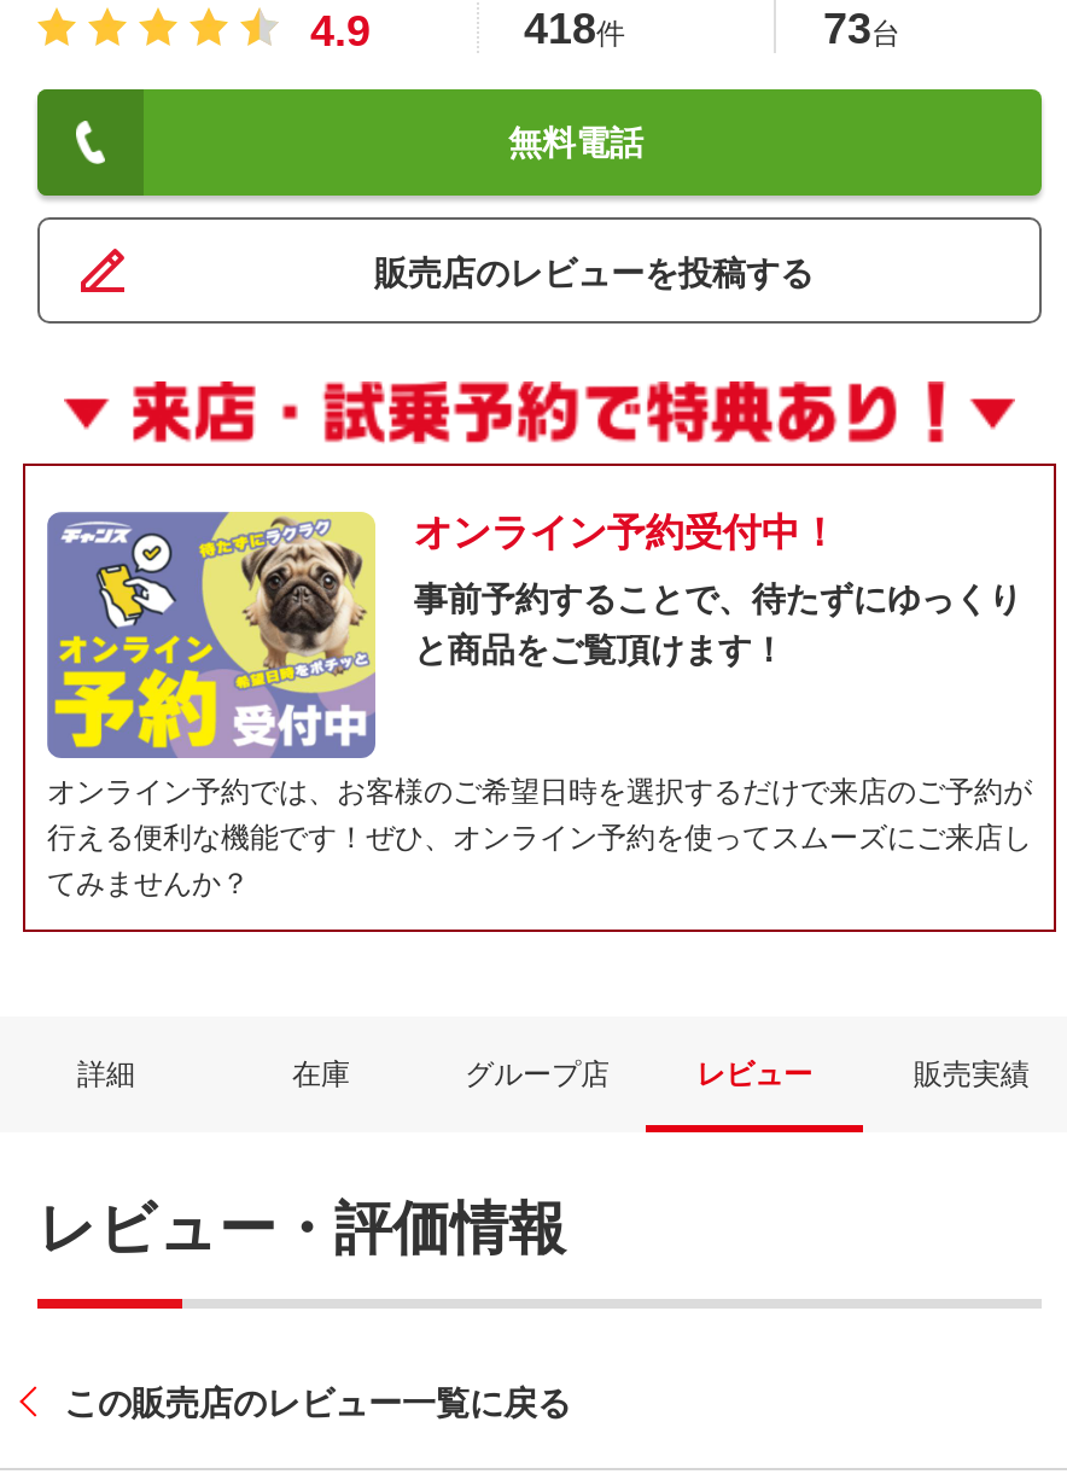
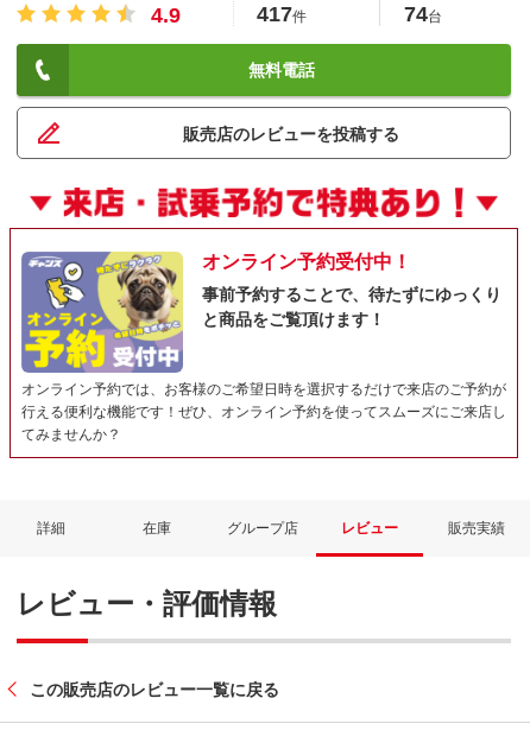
[524,5,625,53] 418件 -> [256,2,306,26] 417件
[823,5,900,53] 73台 -> [403,2,441,26] 74台

